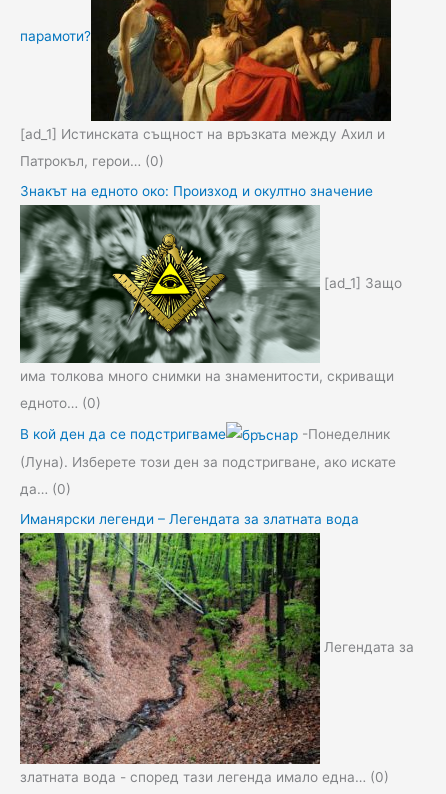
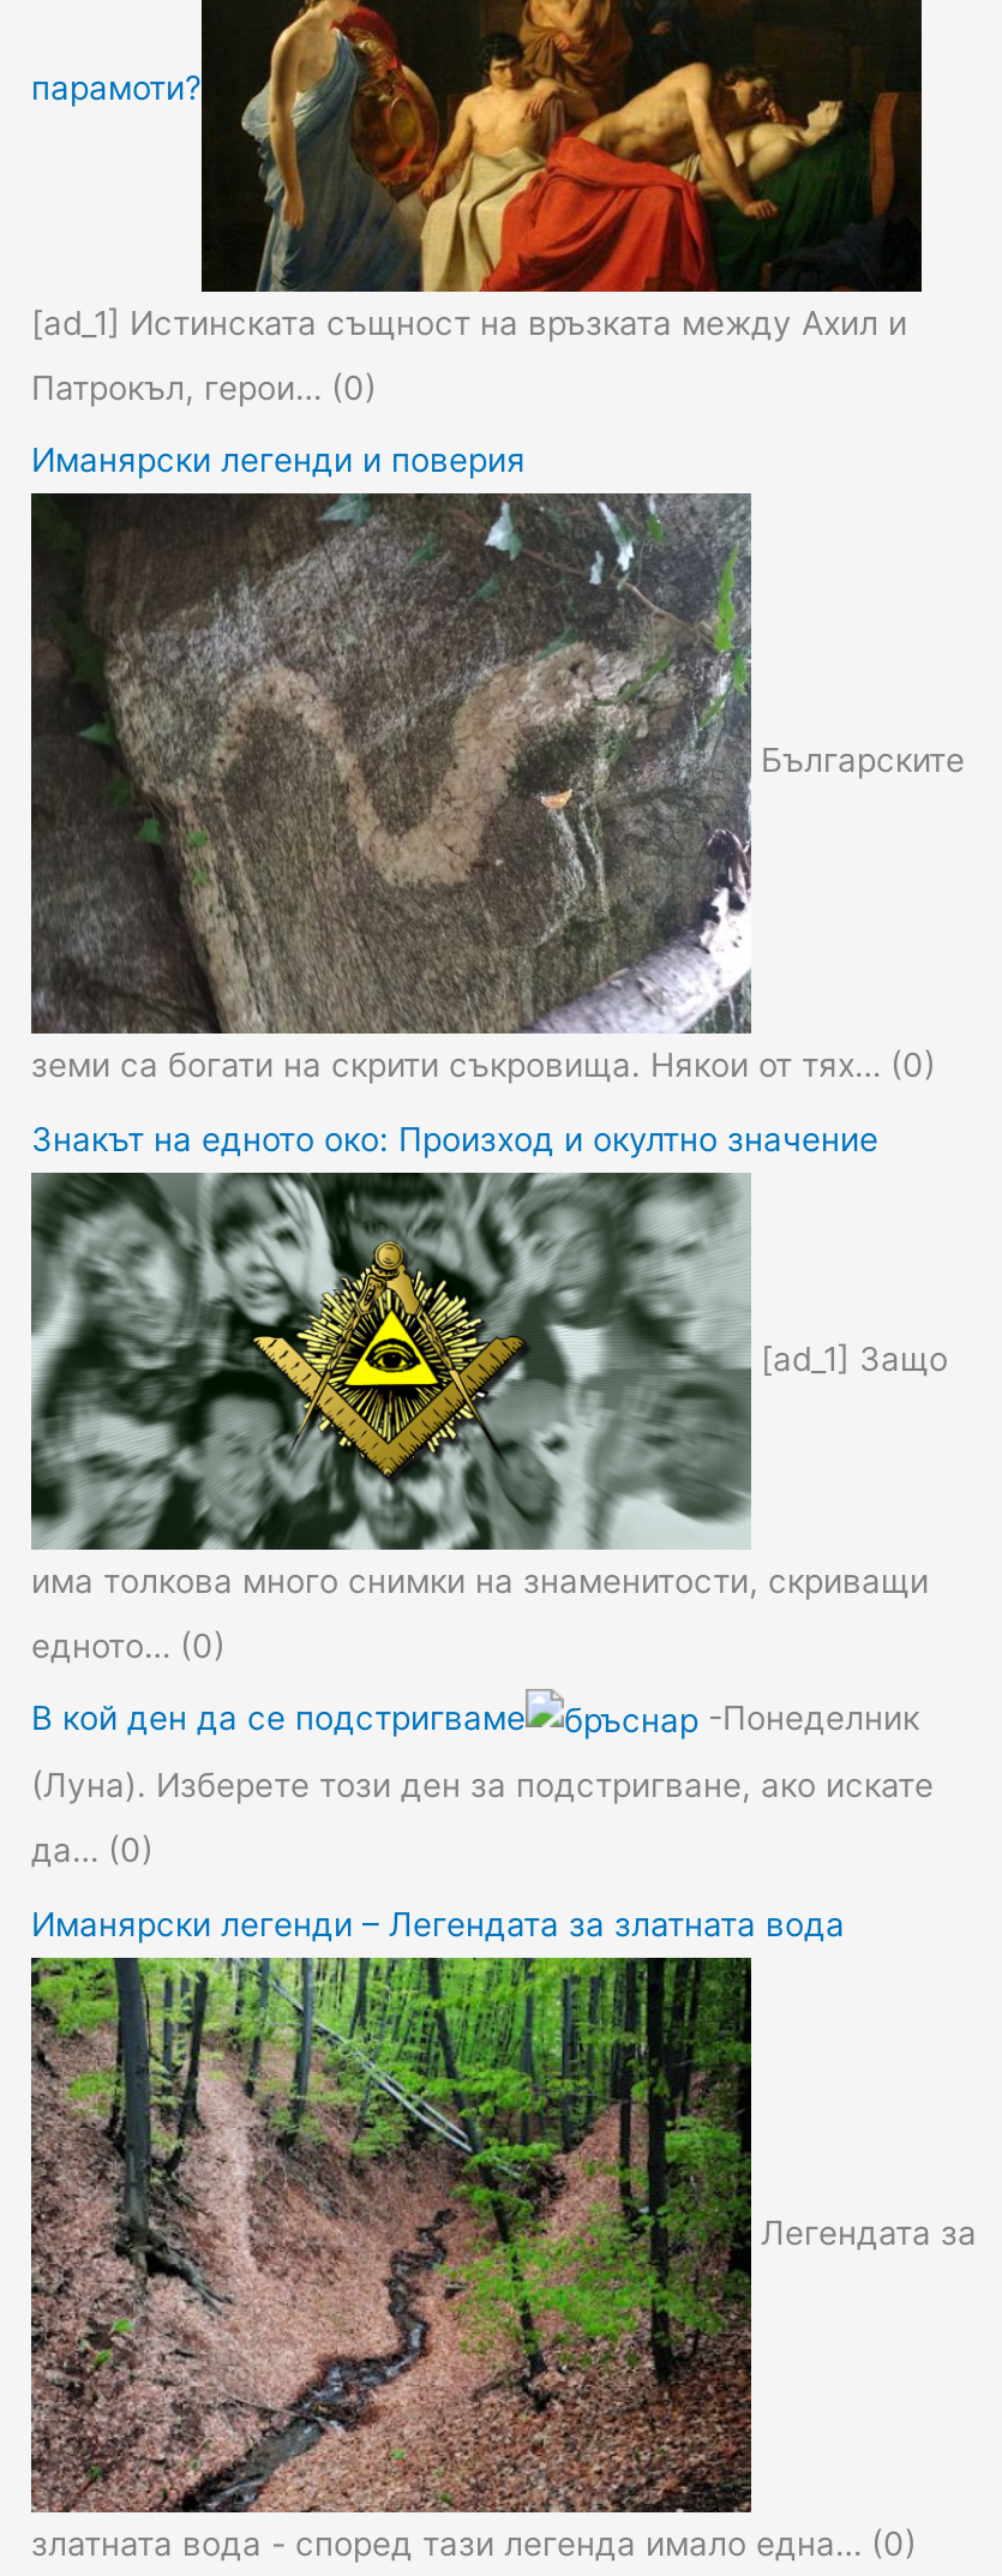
none -> [29,492,965,1028] [image] | Българските
none -> [31,441,526,479] Иманярски легенди и поверия
none -> [31,1046,936,1084] земи са богати на скрити съкровища. Някои от тях… (0)

